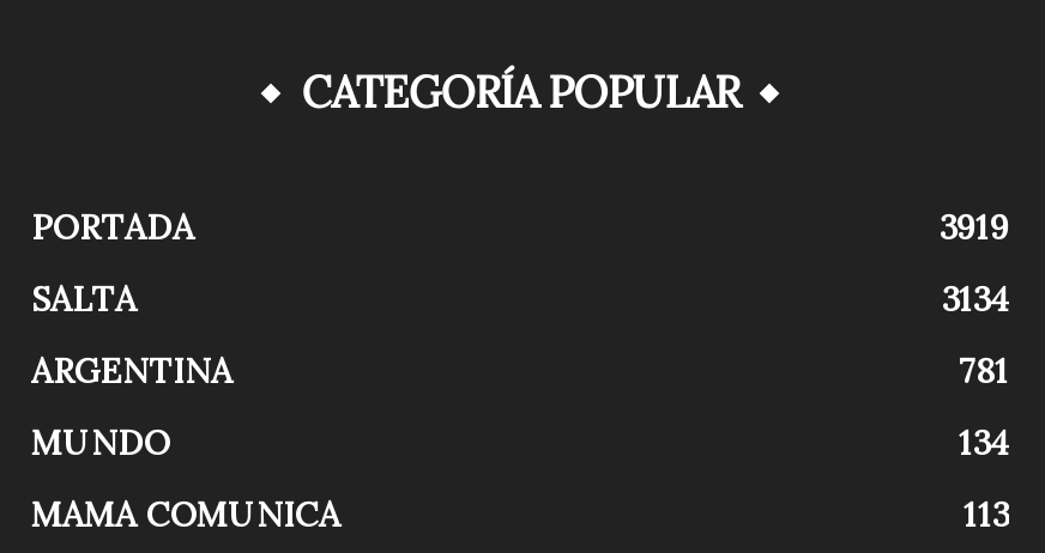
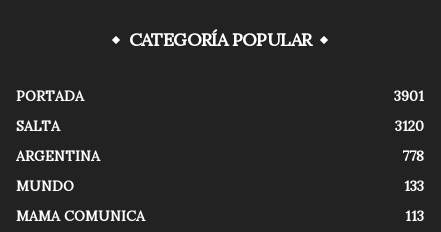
[940,205,1009,248] 3919 -> [394,87,424,105] 3901
[942,277,1009,320] 3134 -> [395,117,424,135] 3120
[959,349,1009,392] 781 -> [402,147,424,165] 778
[959,421,1009,464] 134 -> [404,177,424,195] 133

